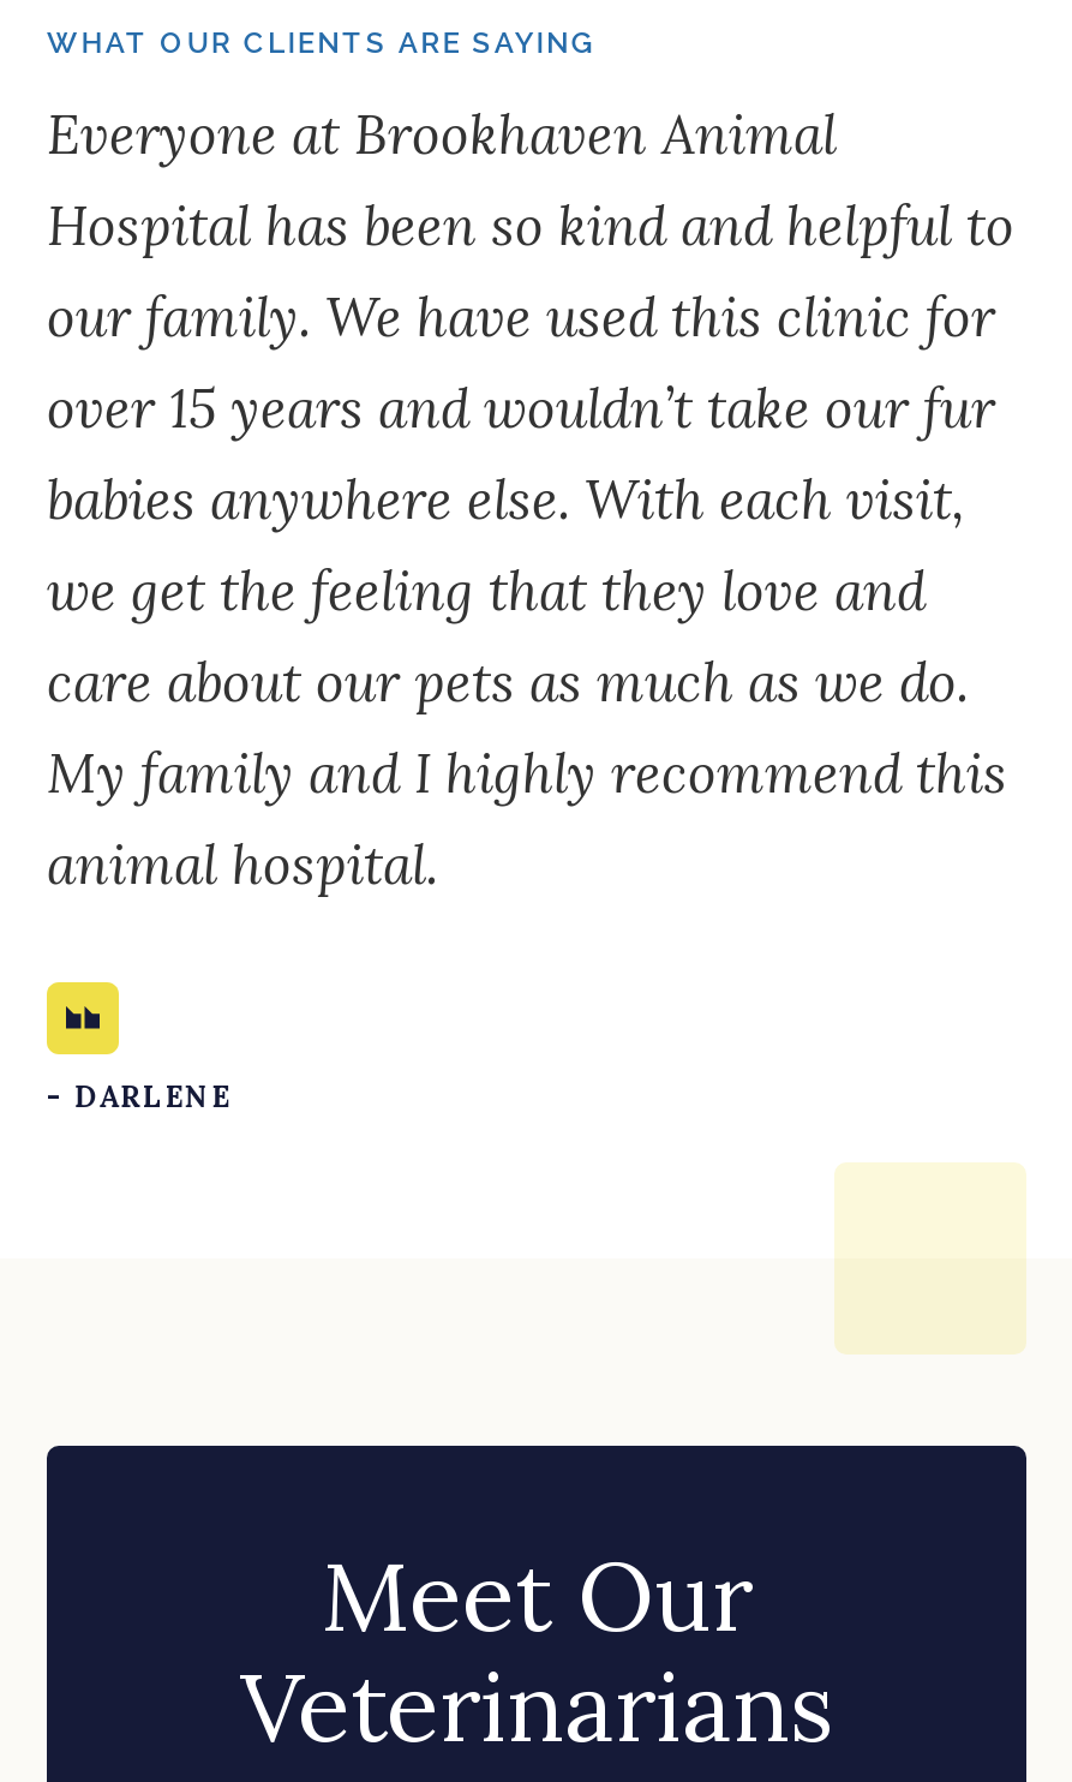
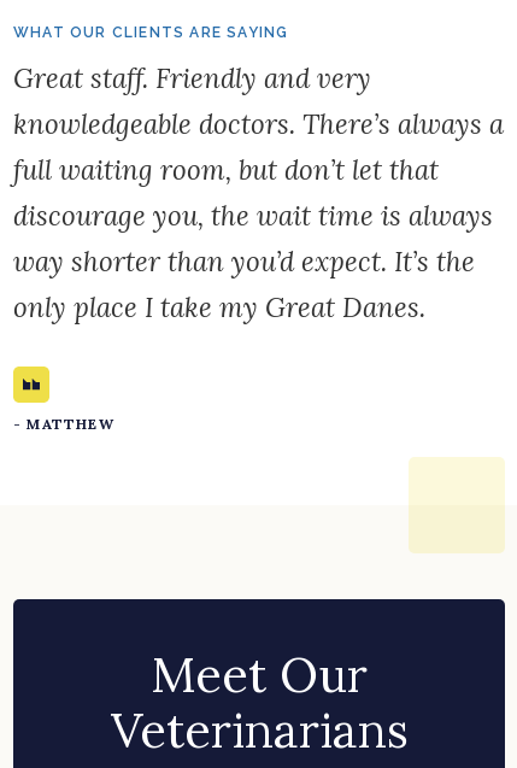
[47,99,1014,899] Everyone at Brookhaven Animal | Hospital has been so kind and helpful to | our family. We have used this clinic for | over 15 years and wouldn’t take our fur | babies anywhere else. With each visit, | we get the feeling that they love and | care about our pets as much as we do. | My family and I highly recommend this | animal hospital. -> [13,61,504,325] Great staff. Friendly and very | knowledgeable doctors. There’s always a | full waiting room, but don’t let that | discourage you, the wait time is always | way shorter than you’d expect. It’s the | only place I take my Great Danes.
[47,1079,231,1115] - DARLENE -> [13,415,114,433] - MATTHEW

